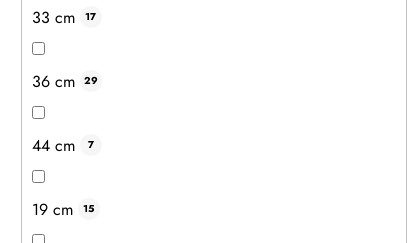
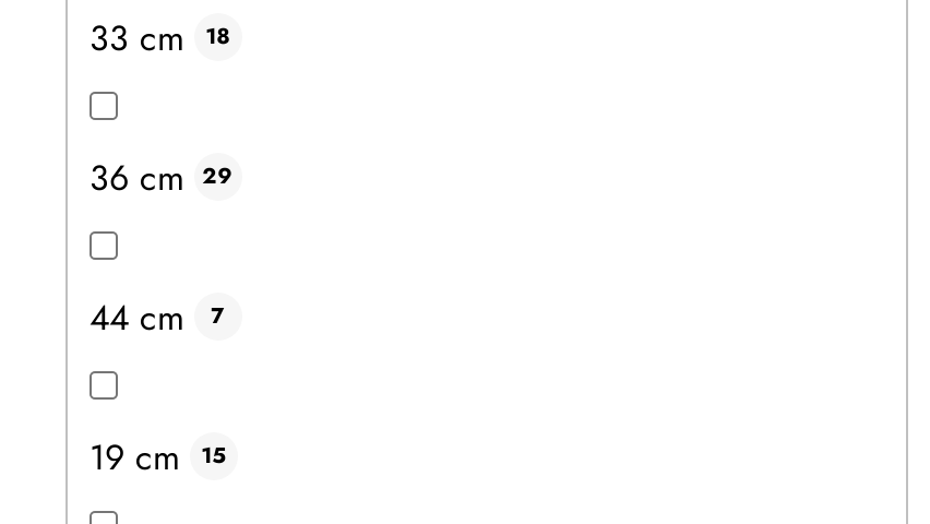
[32,6,96,29] 33 cm 17 -> [90,13,229,63] 33 cm 18

